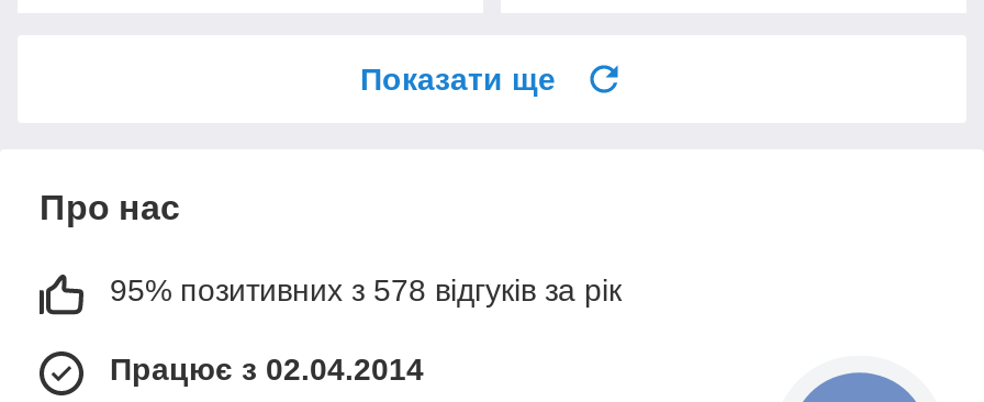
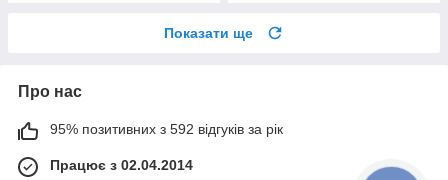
[110,272,622,307] 95% позитивних з 578 відгуків за рік -> [50,121,283,137] 95% позитивних з 592 відгуків за рік

